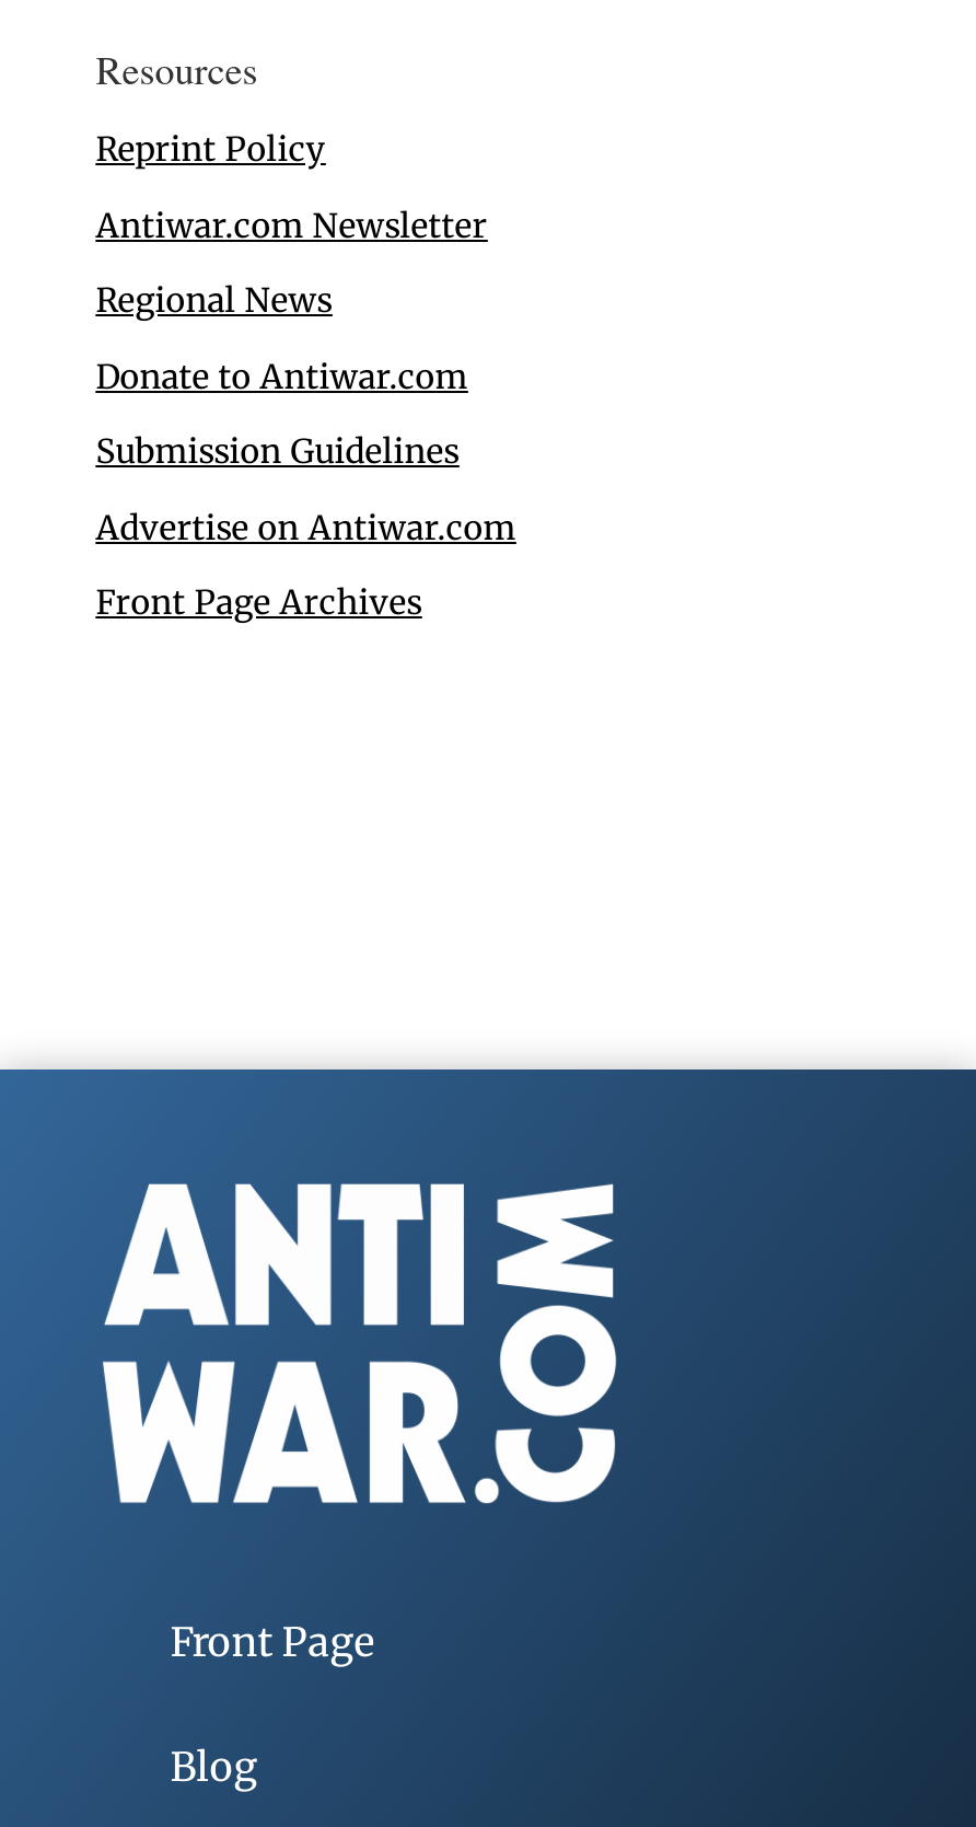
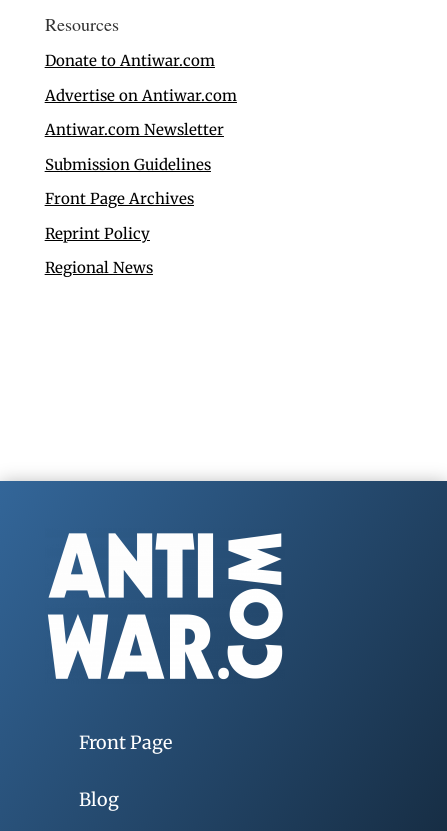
moved [96,129,332,321] -> [45,224,153,277]: Reprint Policy | Regional News
moved [96,204,488,246] -> [45,120,224,139]: Antiwar.com Newsletter
moved [96,355,468,397] -> [45,51,215,70]: Donate to Antiwar.com
moved [96,431,459,472] -> [45,155,211,174]: Submission Guidelines
moved [96,506,516,548] -> [45,86,237,105]: Advertise on Antiwar.com
moved [96,582,422,623] -> [45,189,194,208]: Front Page Archives

